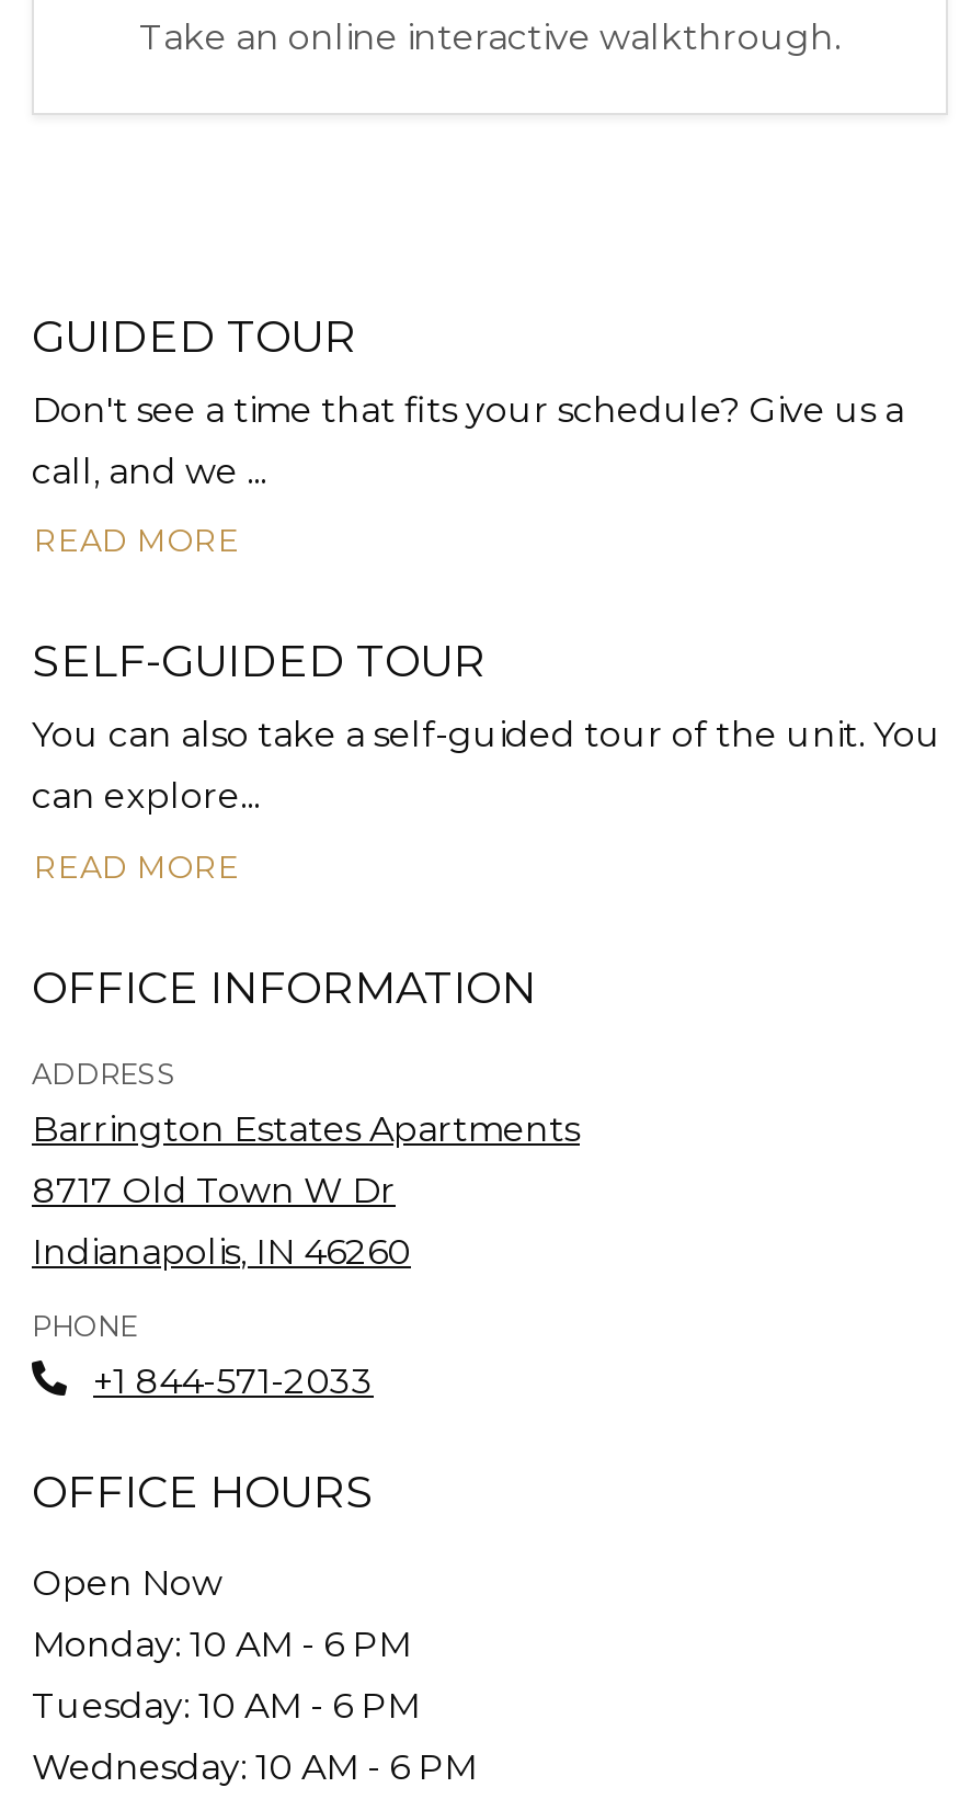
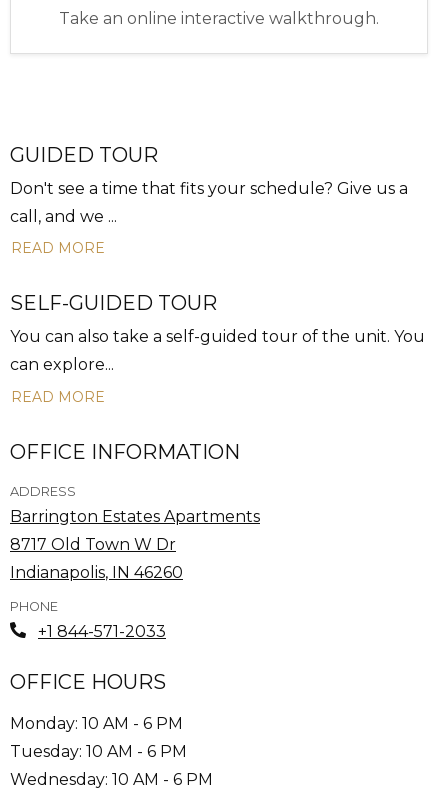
[32,1562,222,1603] Open Now -> none

